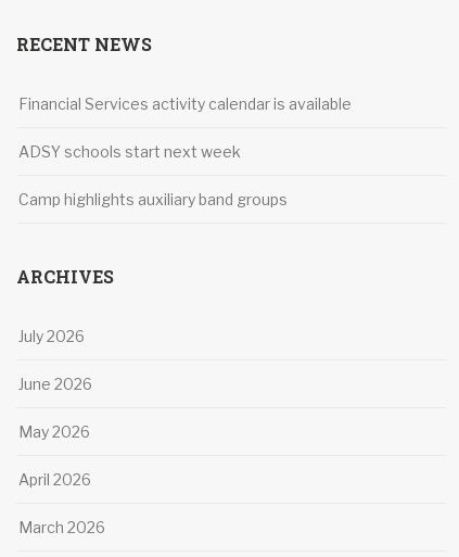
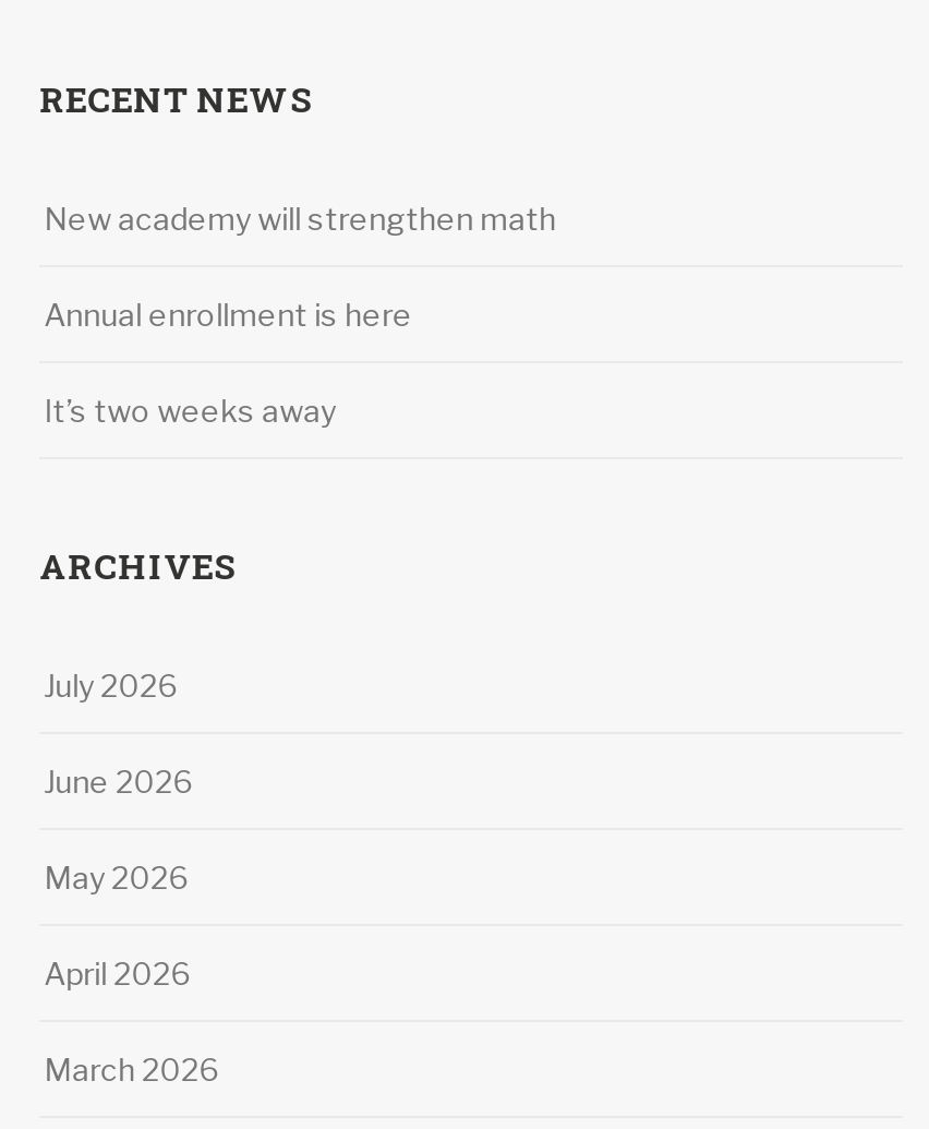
[19,95,352,113] Financial Services activity calendar is available -> [44,200,556,237] New academy will strengthen math
[19,143,241,161] ADSY schools start next week -> [44,296,412,333] Annual enrollment is here
[19,191,288,209] Camp highlights auxiliary band groups -> [44,392,336,429] It’s two weeks away

